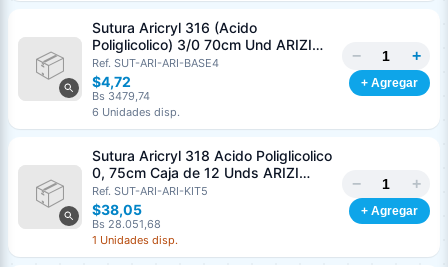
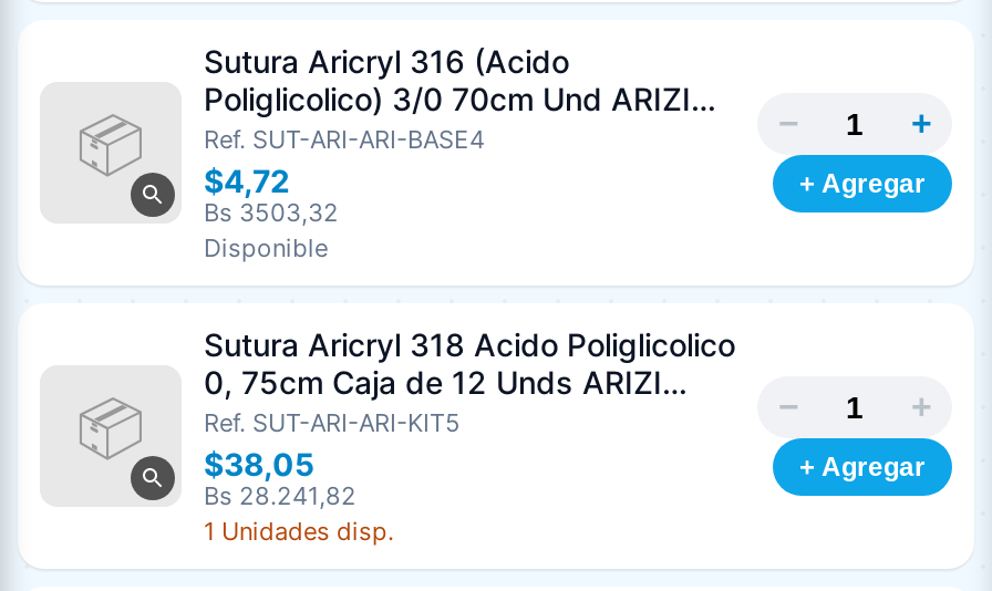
[92,89,180,119] Bs 3479,74 | 6 Unidades disp. -> [204,197,339,263] Bs 3503,32 | Disponible
[92,217,161,231] Bs 28.051,68 -> [204,480,356,511] Bs 28.241,82

